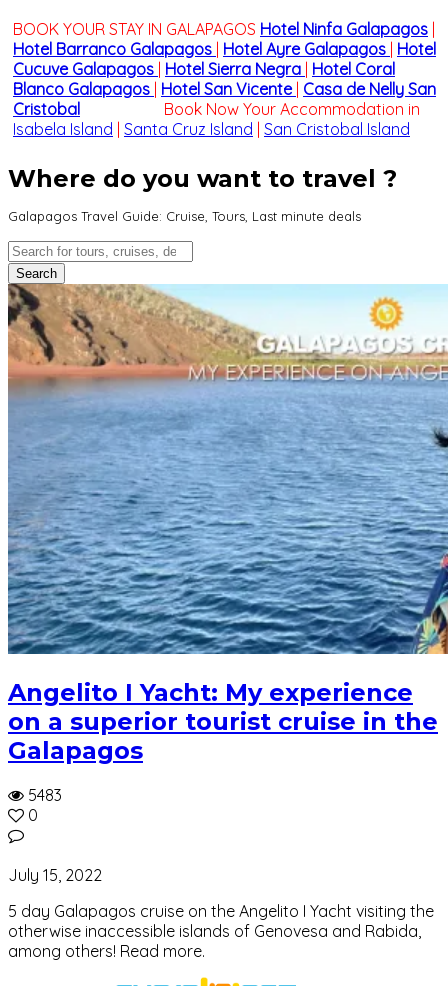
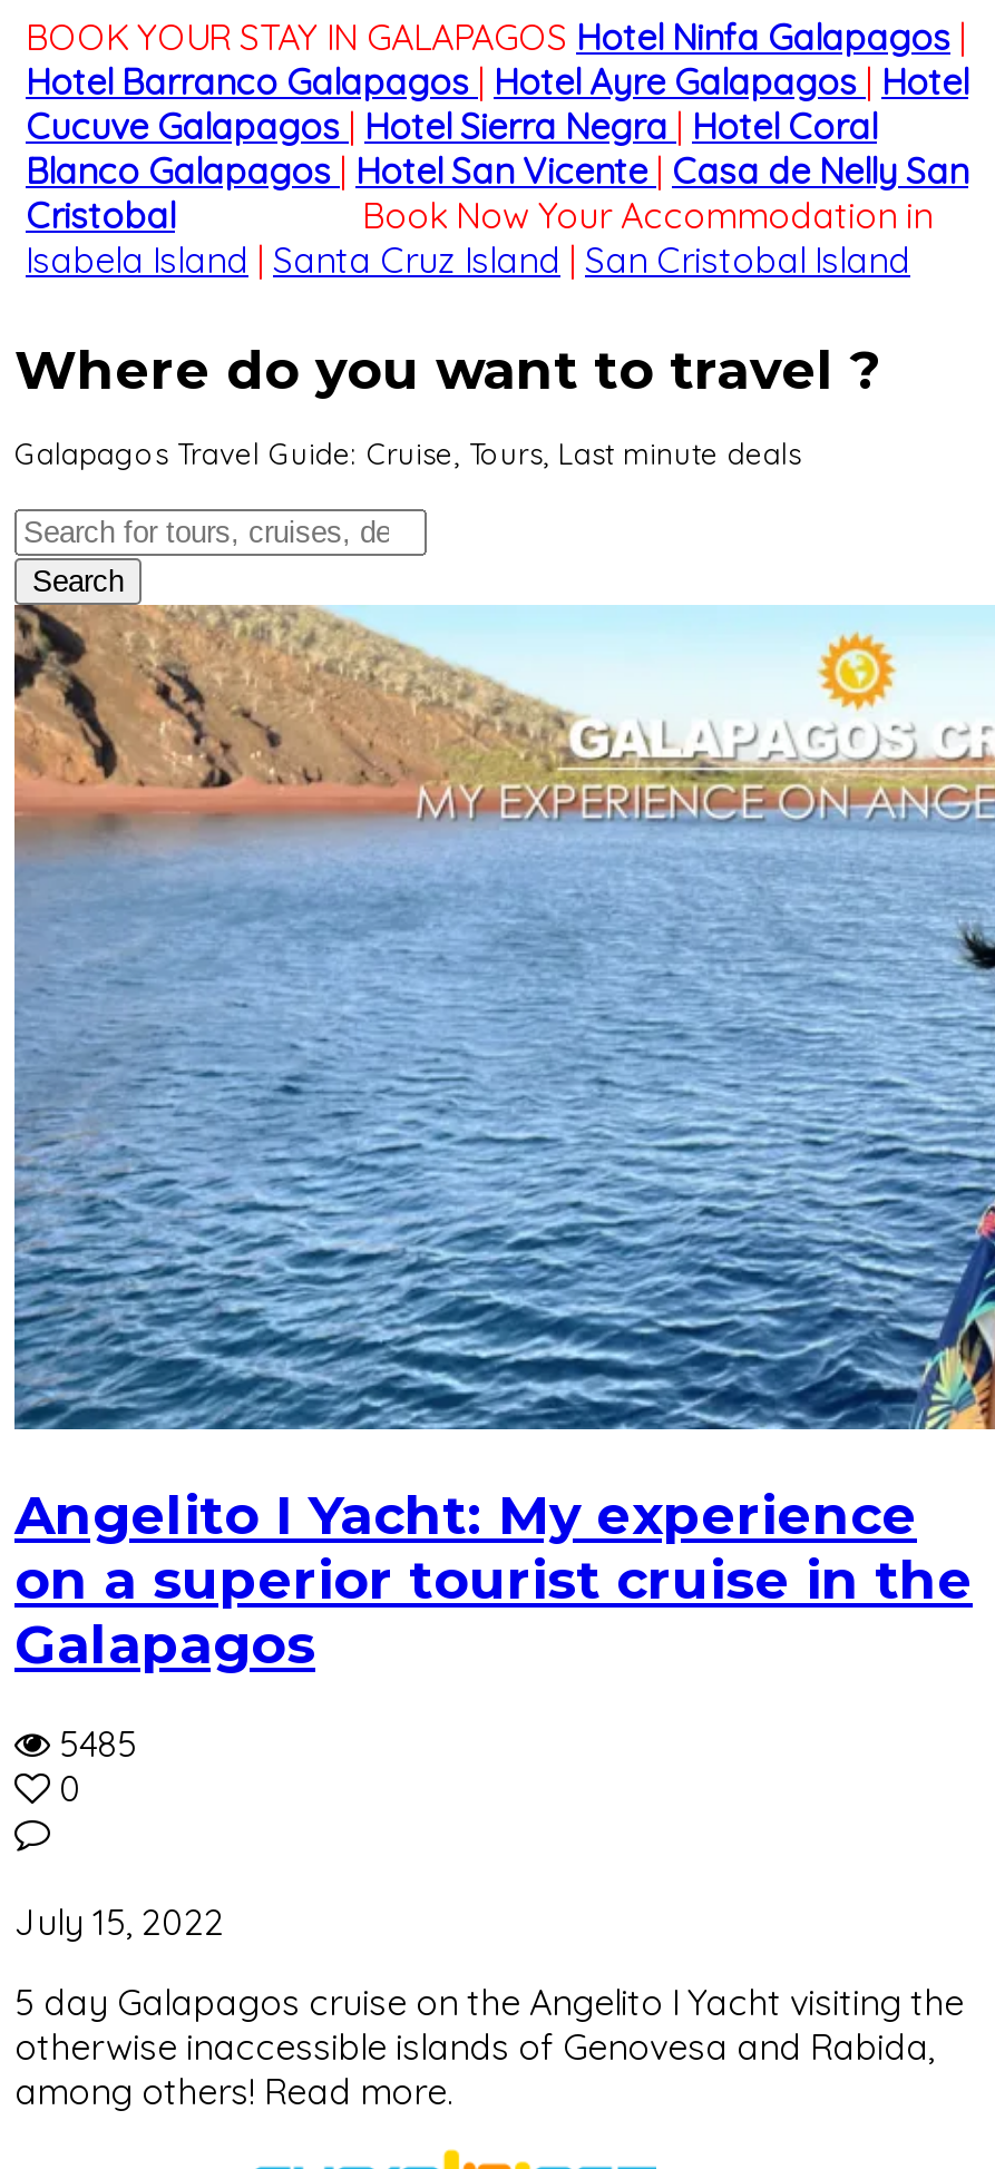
[28,785,62,805] 5483 -> [59,1720,137,1765] 5485

